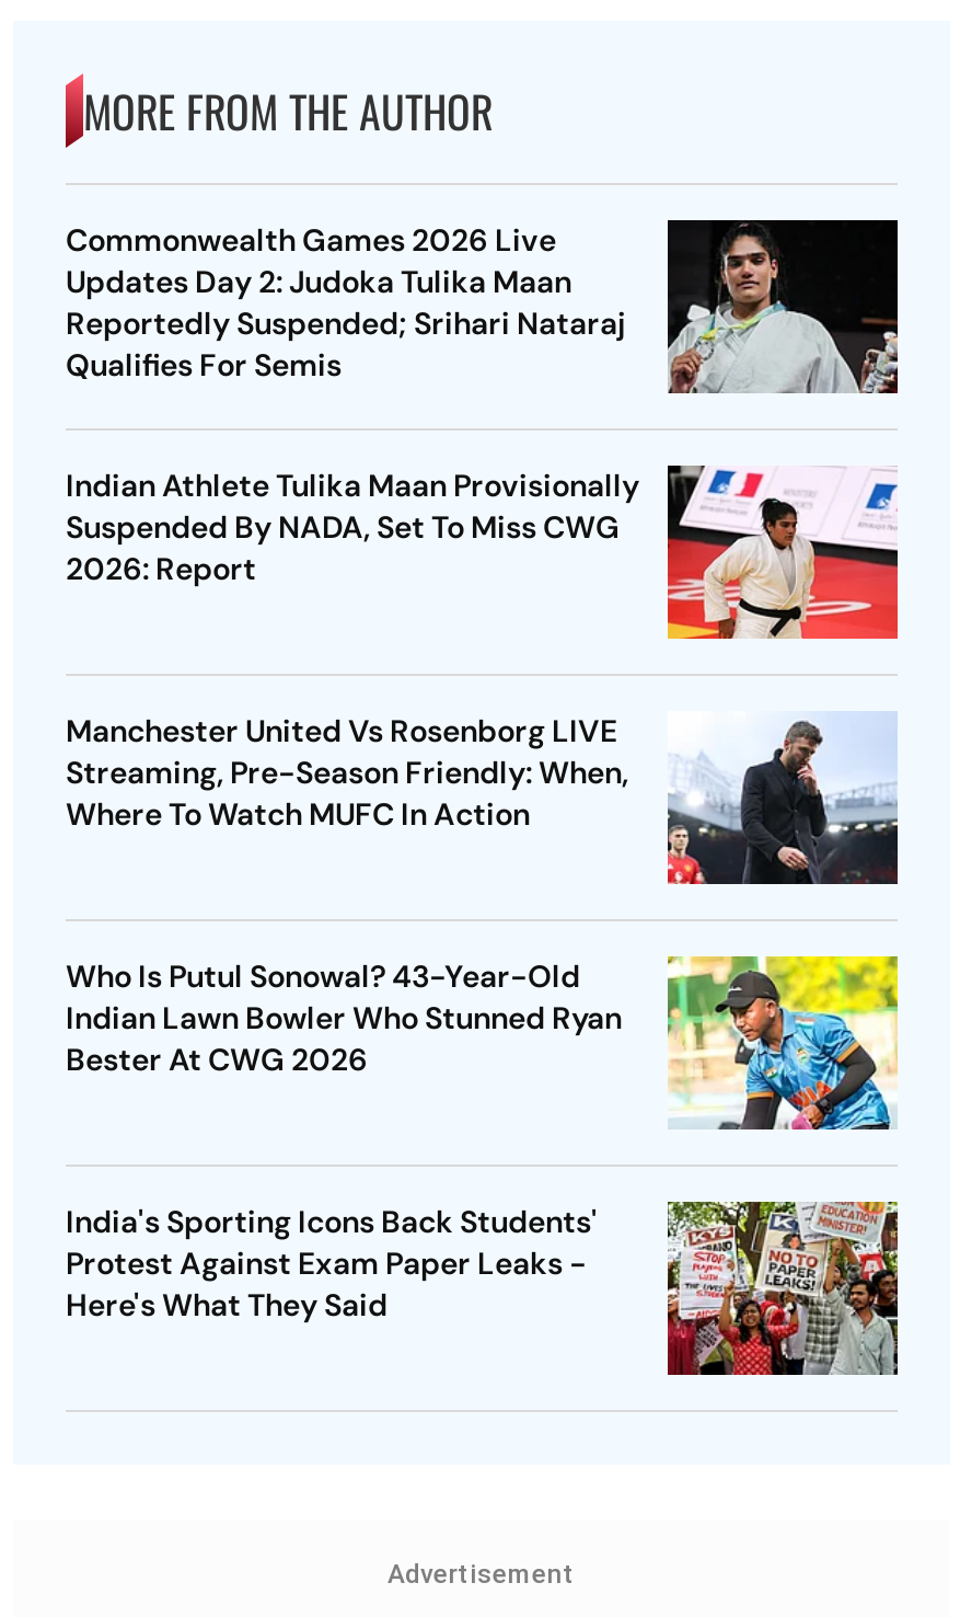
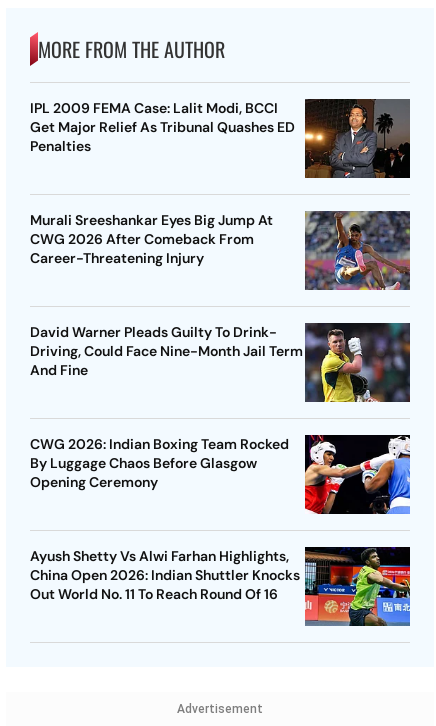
[66,217,900,397] [image] | Commonwealth Games 2026 Live | Updates Day 2: Judoka Tulika Maan | Reportedly Suspended; Srihari Nataraj | Qualifies For Semis -> [30,98,410,179] [image] | IPL 2009 FEMA Case: Lalit Modi, BCCI | Get Major Relief As Tribunal Quashes ED | Penalties
[66,465,900,642] [image] | Indian Athlete Tulika Maan Provisionally | Suspended By NADA, Set To Miss CWG | 2026: Report -> [30,210,411,291] [image] | Murali Sreeshankar Eyes Big Jump At | CWG 2026 After Comeback From | Career-Threatening Injury
[66,711,898,887] [image] | Manchester United Vs Rosenborg LIVE | Streaming, Pre-Season Friendly: When, | Where To Watch MUFC In Action -> [30,322,411,403] [image] | David Warner Pleads Guilty To Drink- | Driving, Could Face Nine-Month Jail Term | And Fine
[66,953,900,1133] [image] | Who Is Putul Sonowal? 43-Year-Old | Indian Lawn Bowler Who Stunned Ryan | Bester At CWG 2026 -> [30,434,411,515] [image] | CWG 2026: Indian Boxing Team Rocked | By Luggage Chaos Before Glasgow | Opening Ceremony
[66,1199,900,1378] [image] | India's Sporting Icons Back Students' | Protest Against Exam Paper Leaks - | Here's What They Said -> [30,546,411,627] [image] | Ayush Shetty Vs Alwi Farhan Highlights, | China Open 2026: Indian Shuttler Knocks | Out World No. 11 To Reach Round Of 16

